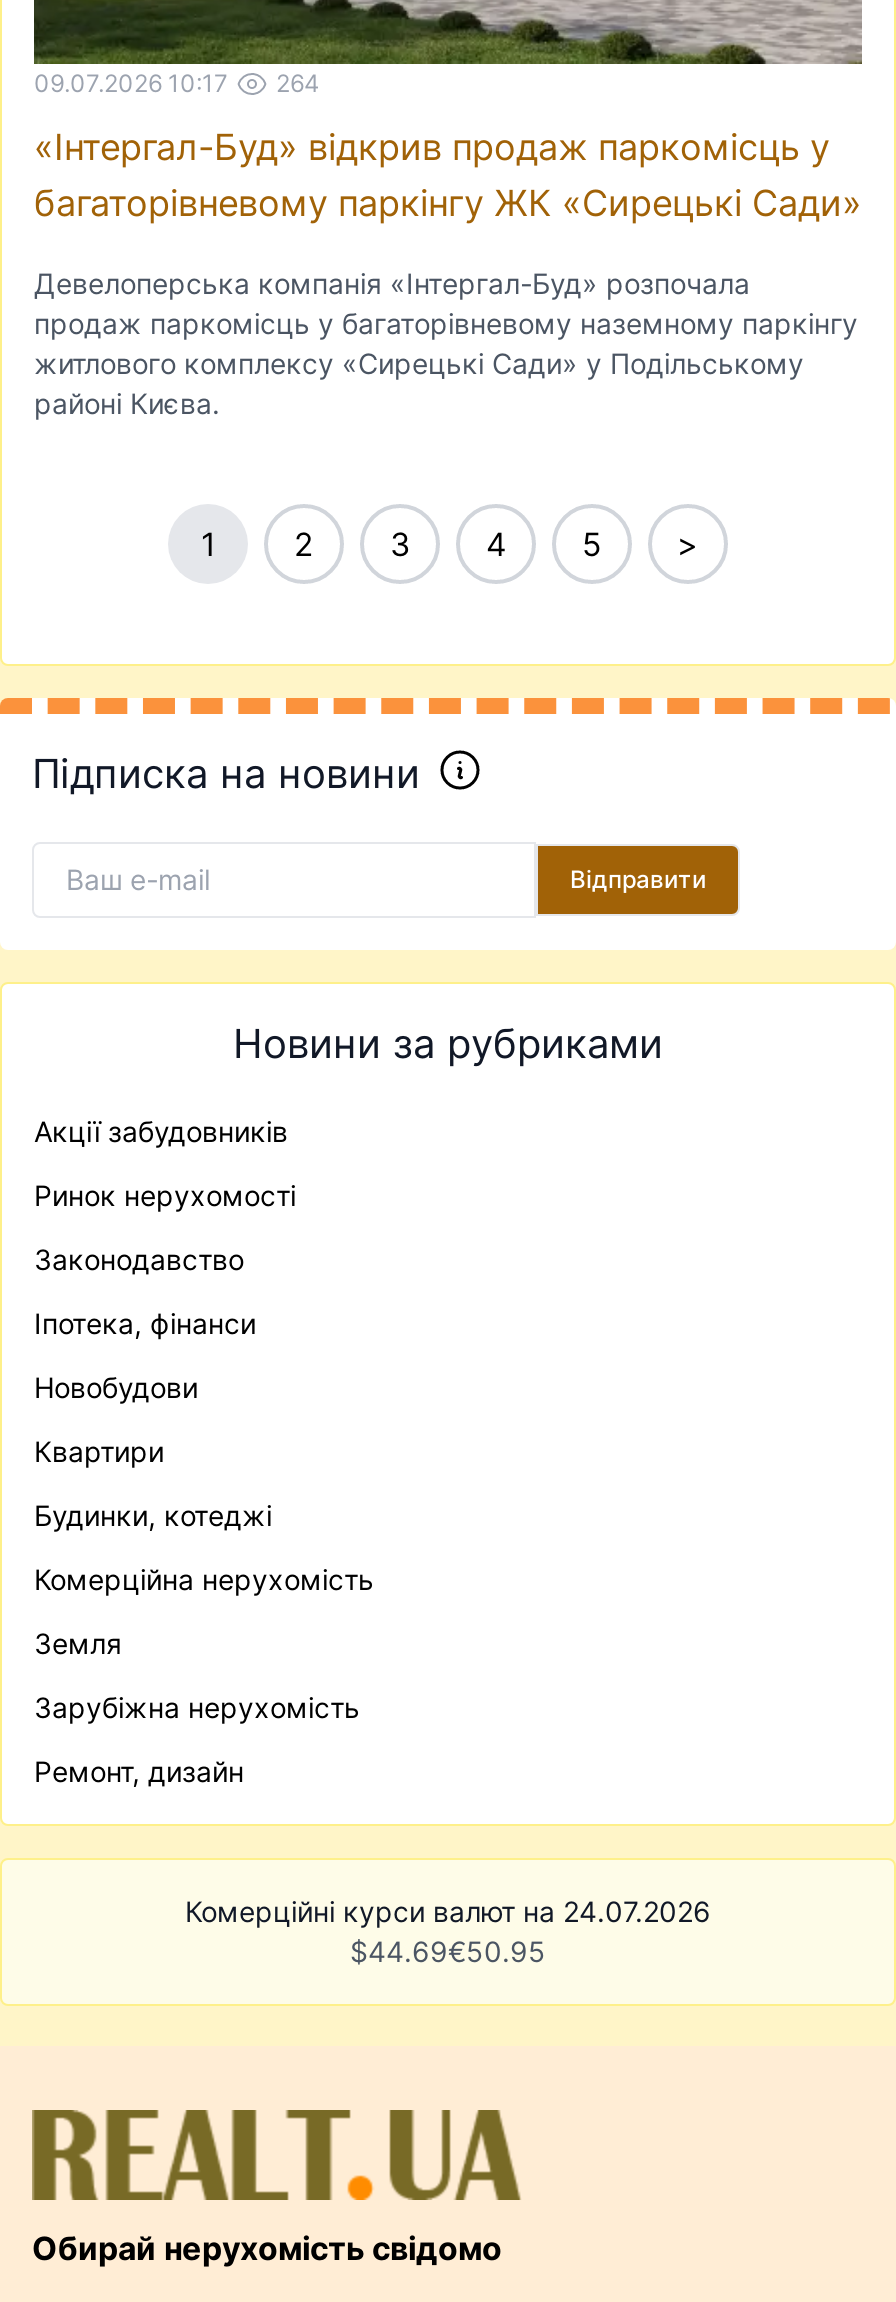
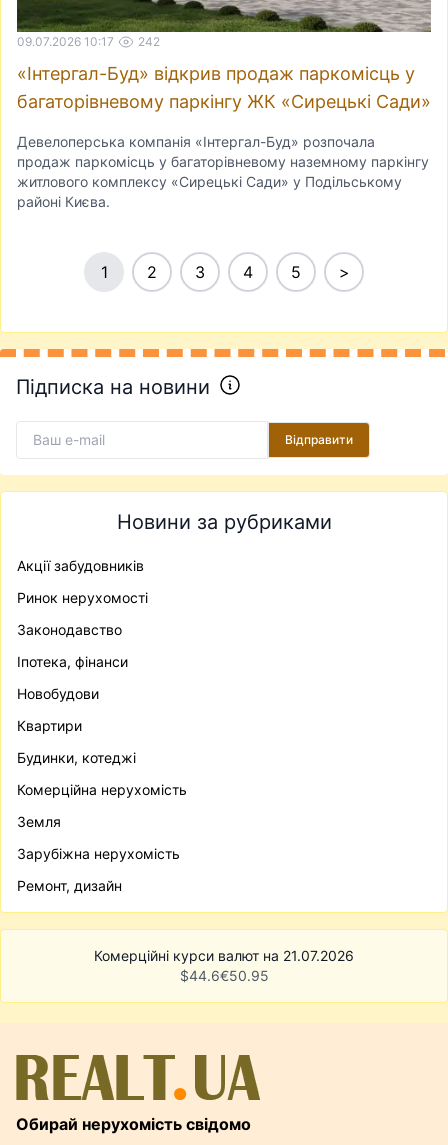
[34,69,320,99] 09.07.2026 10:17 264 -> [17,34,160,49] 09.07.2026 10:17 242
[185,1895,711,1929] Комерційні курси валют на 24.07.2026 -> [94,947,354,964] Комерційні курси валют на 21.07.2026
[350,1935,546,1969] $44.69€50.95 -> [179,967,268,984] $44.6€50.95

